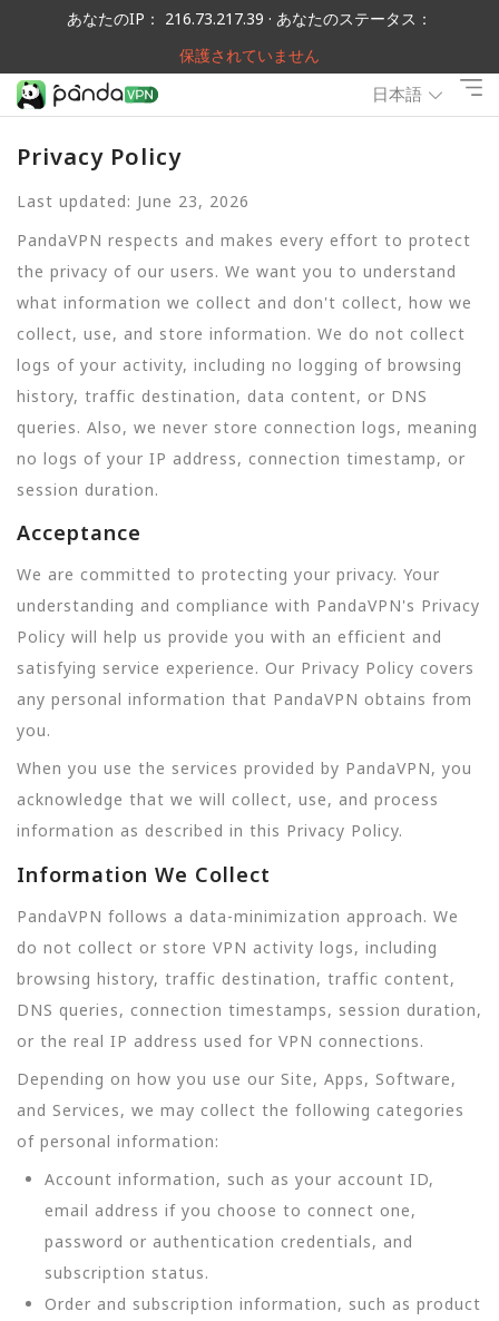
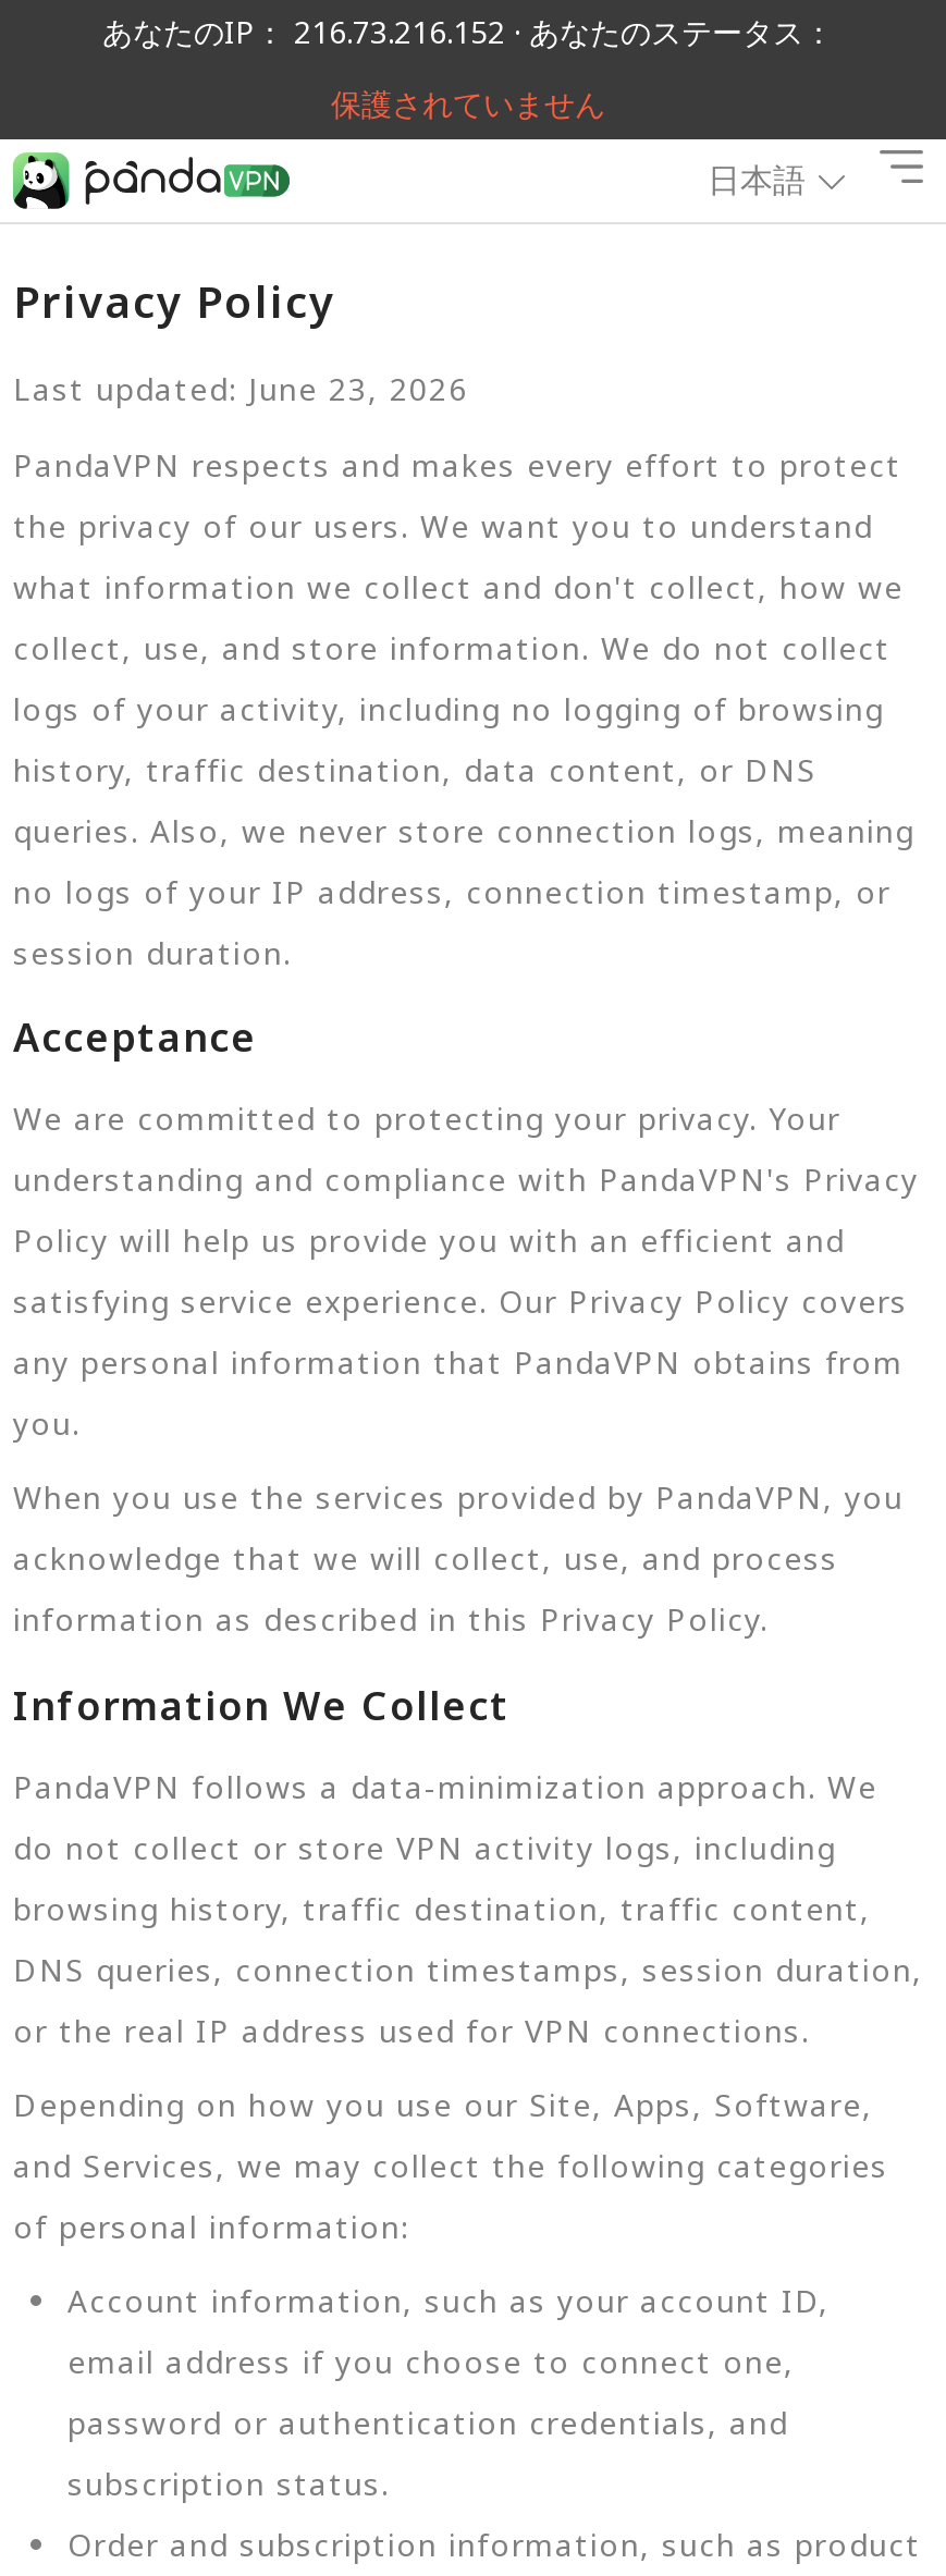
[67,8,432,29] あなたのIP： 216.73.217.39 · あなたのステータス： -> [102,11,834,52] あなたのIP： 216.73.216.152 · あなたのステータス：

